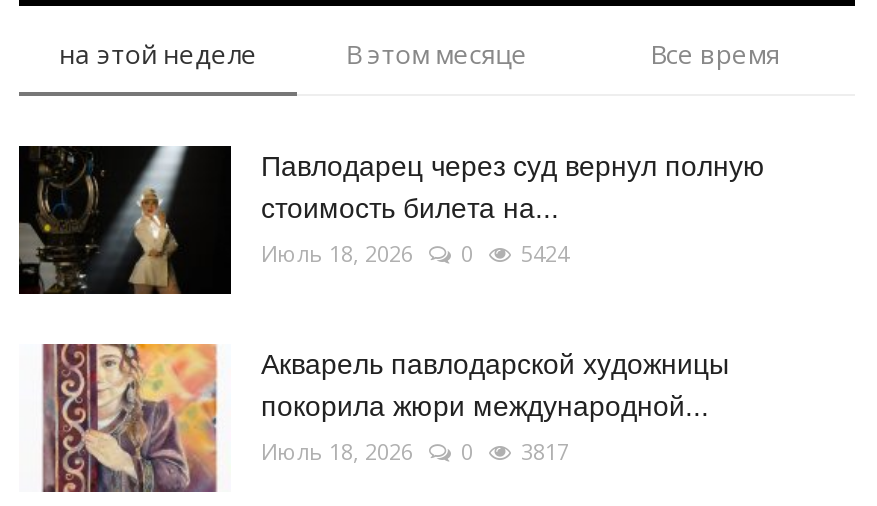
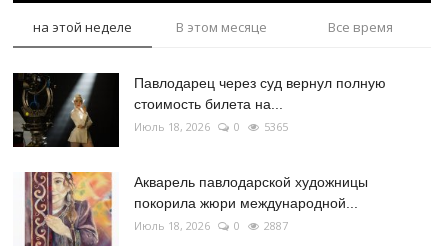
[261,238,569,268] Июль 18, 2026 0 5424 -> [134,119,288,134] Июль 18, 2026 0 5365
[261,436,569,466] Июль 18, 2026 0 3817 -> [134,218,288,233] Июль 18, 2026 0 2887

